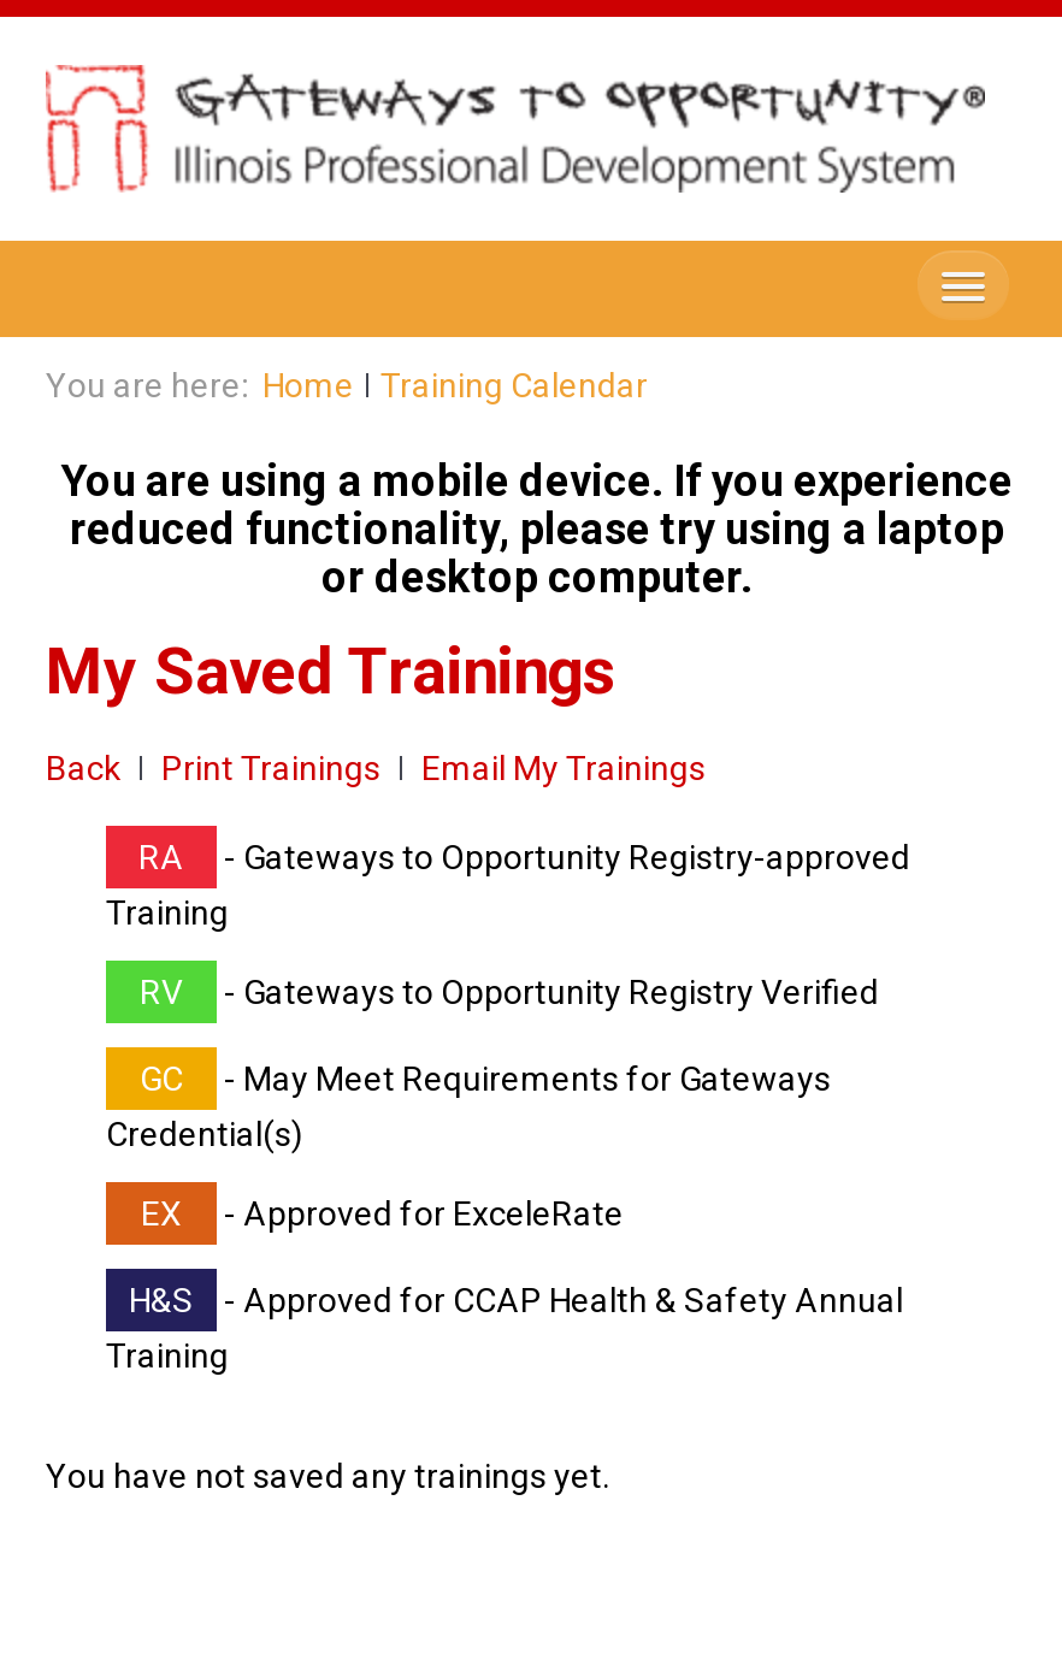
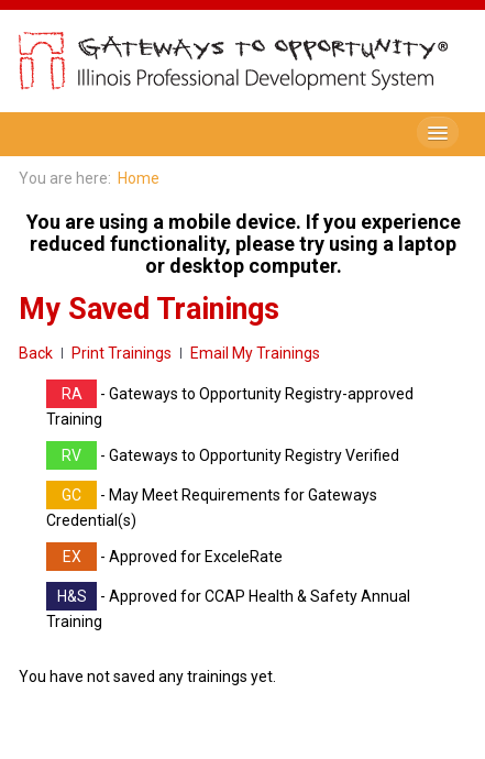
[380,366,648,404] Training Calendar -> none

